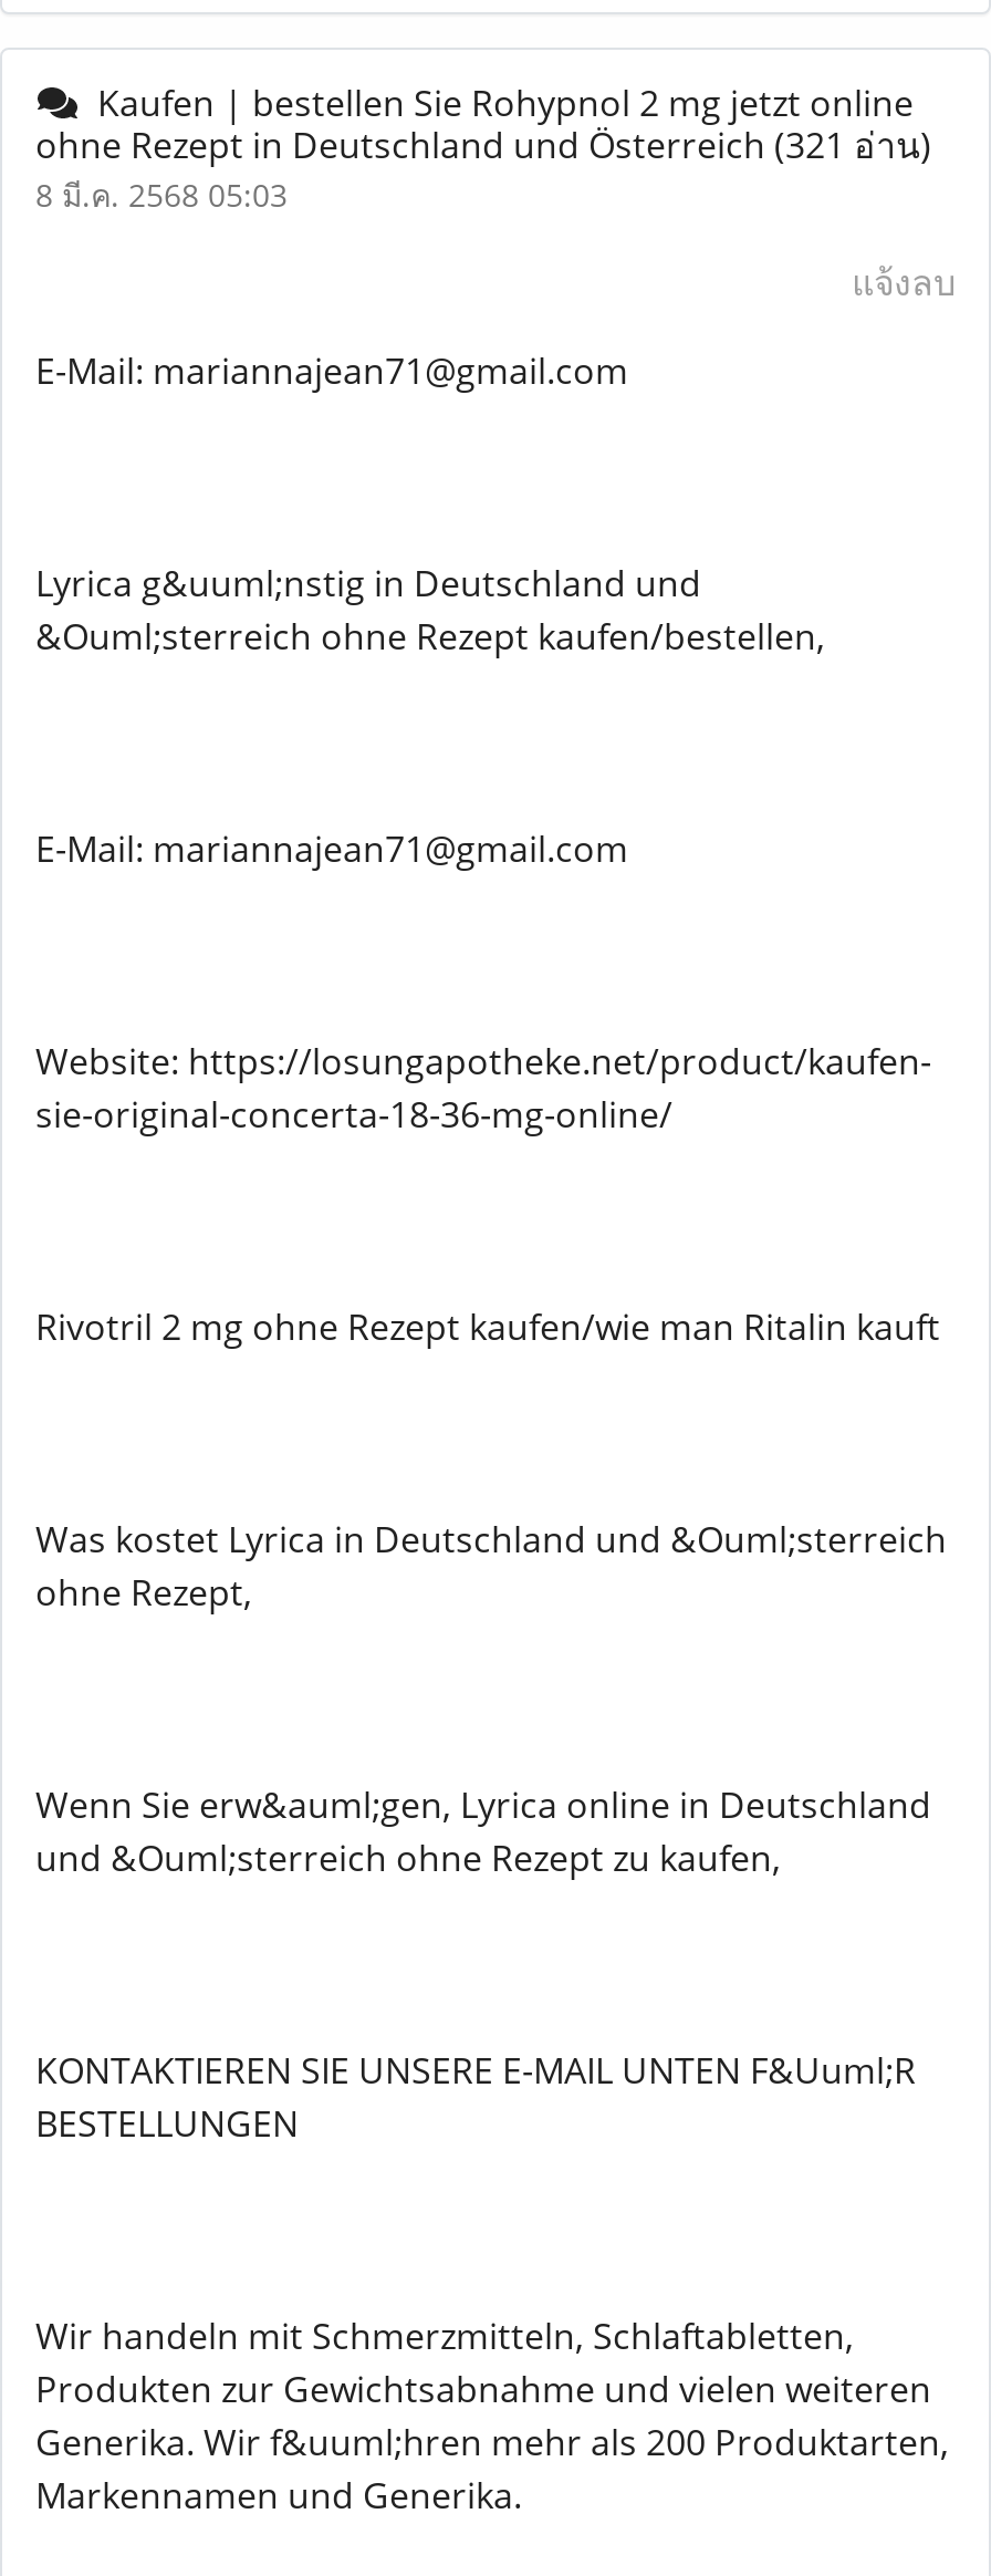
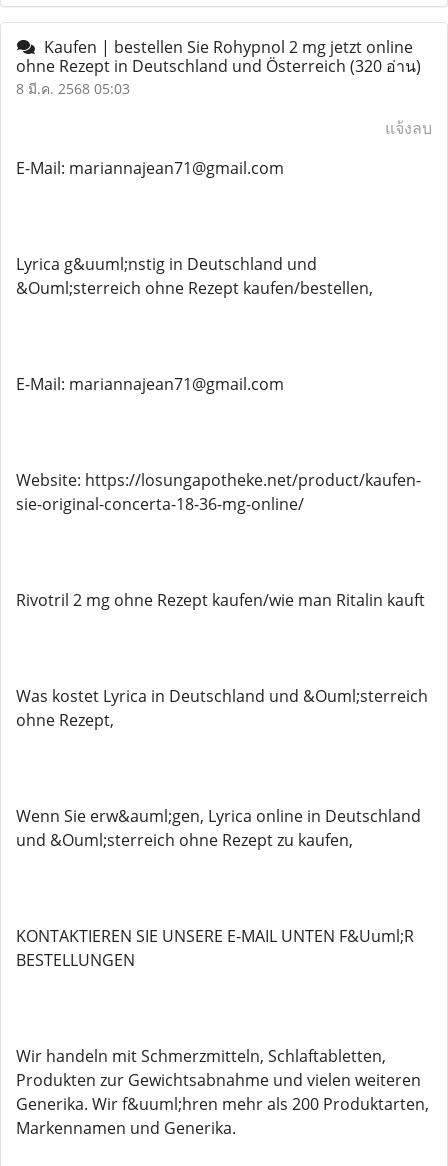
[35,121,931,169] ohne Rezept in Deutschland und Österreich (321 อ่าน) -> [16,55,421,77] ohne Rezept in Deutschland und Österreich (320 อ่าน)

